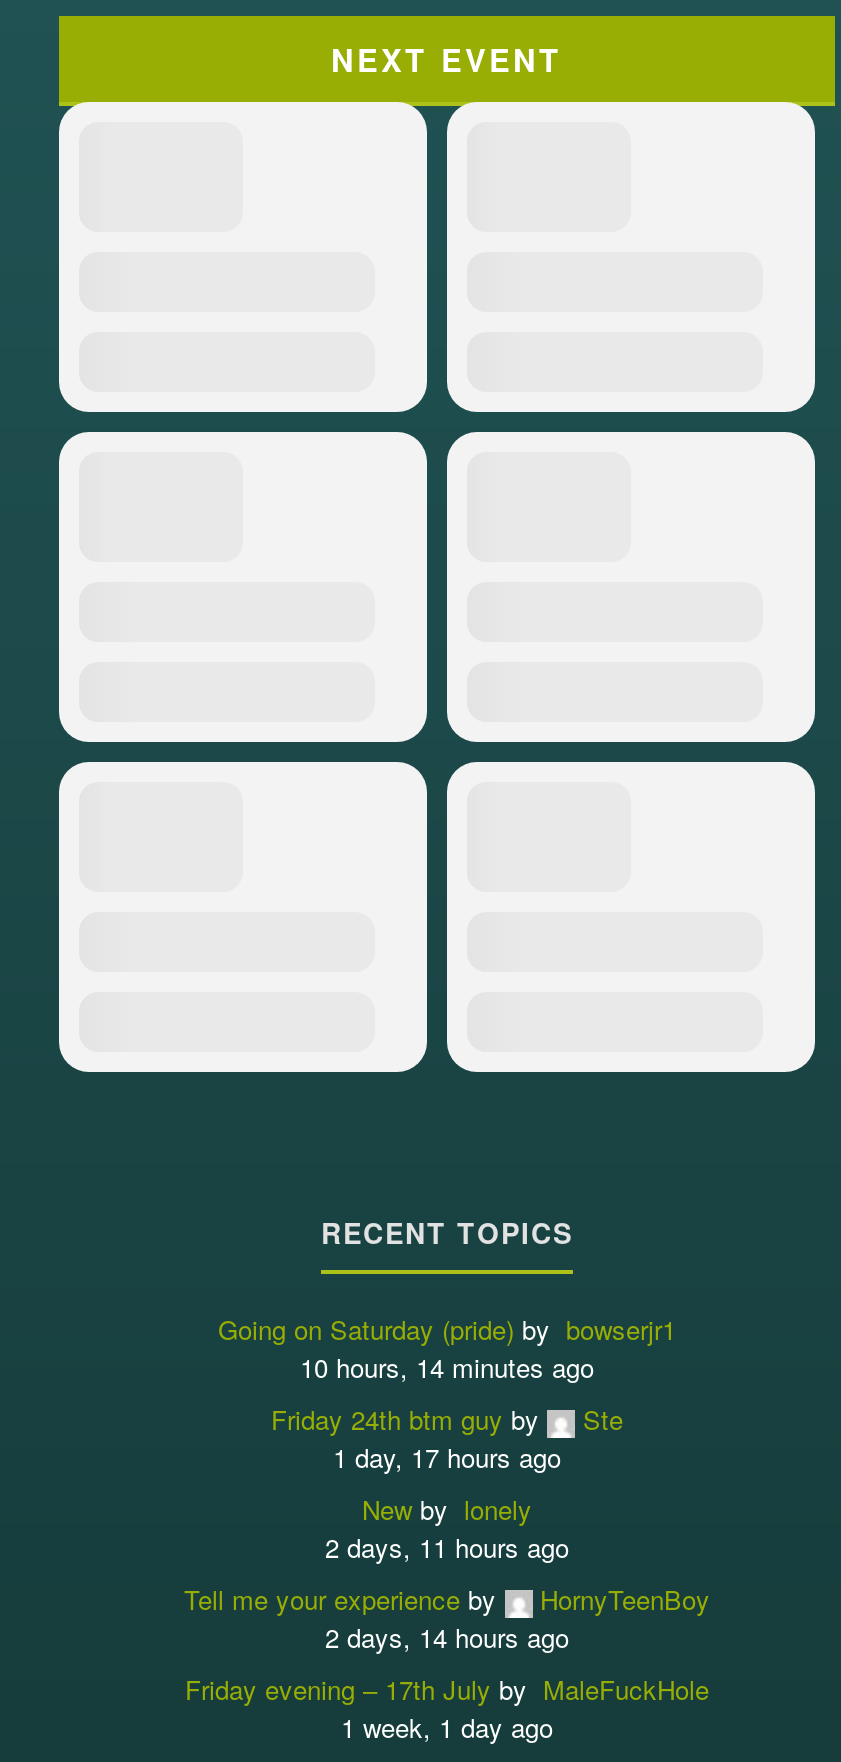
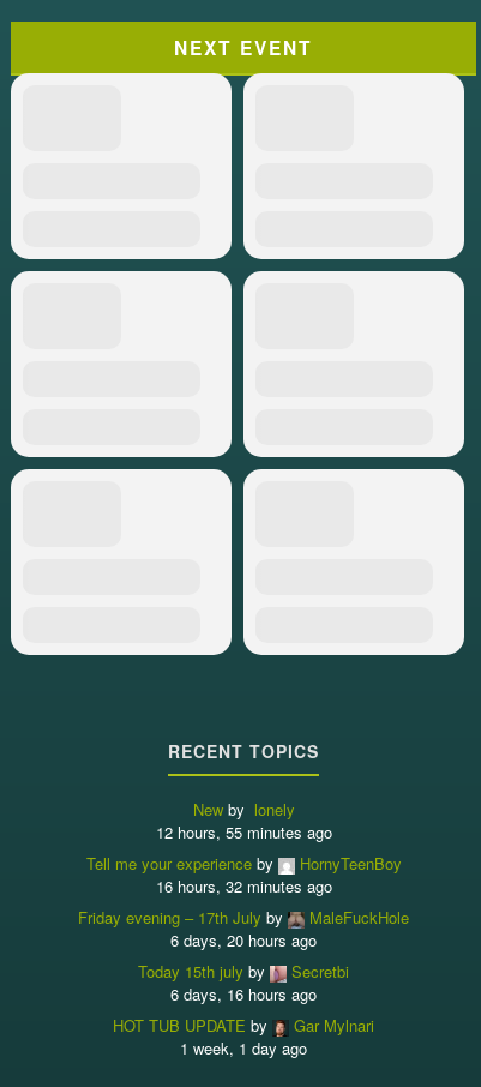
[218,1310,676,1476] Going on Saturday (pride) by bowserjr1 | 10 hours, 14 minutes ago | Friday 24th btm guy by | Ste | 1 day, 17 hours ago -> none
moved [362,1490,532,1528] -> [193,798,294,821]: New by lonely
[325,1528,569,1566] 2 days, 11 hours ago -> [155,821,332,843] 12 hours, 55 minutes ago
moved [184,1580,710,1618] -> [86,852,401,875]: Tell me your experience by | HornyTeenBoy
[185,1618,709,1708] 2 days, 14 hours ago | Friday evening – 17th July by MaleFuckHole -> [78,875,409,1037] 16 hours, 32 minutes ago | Friday evening – 17th July by | MaleFuckHole | 6 days, 20 hours ago | Today 15th july by | Secretbi | 6 days, 16 hours ago | HOT TUB UPDATE by | Gar Mylnari

